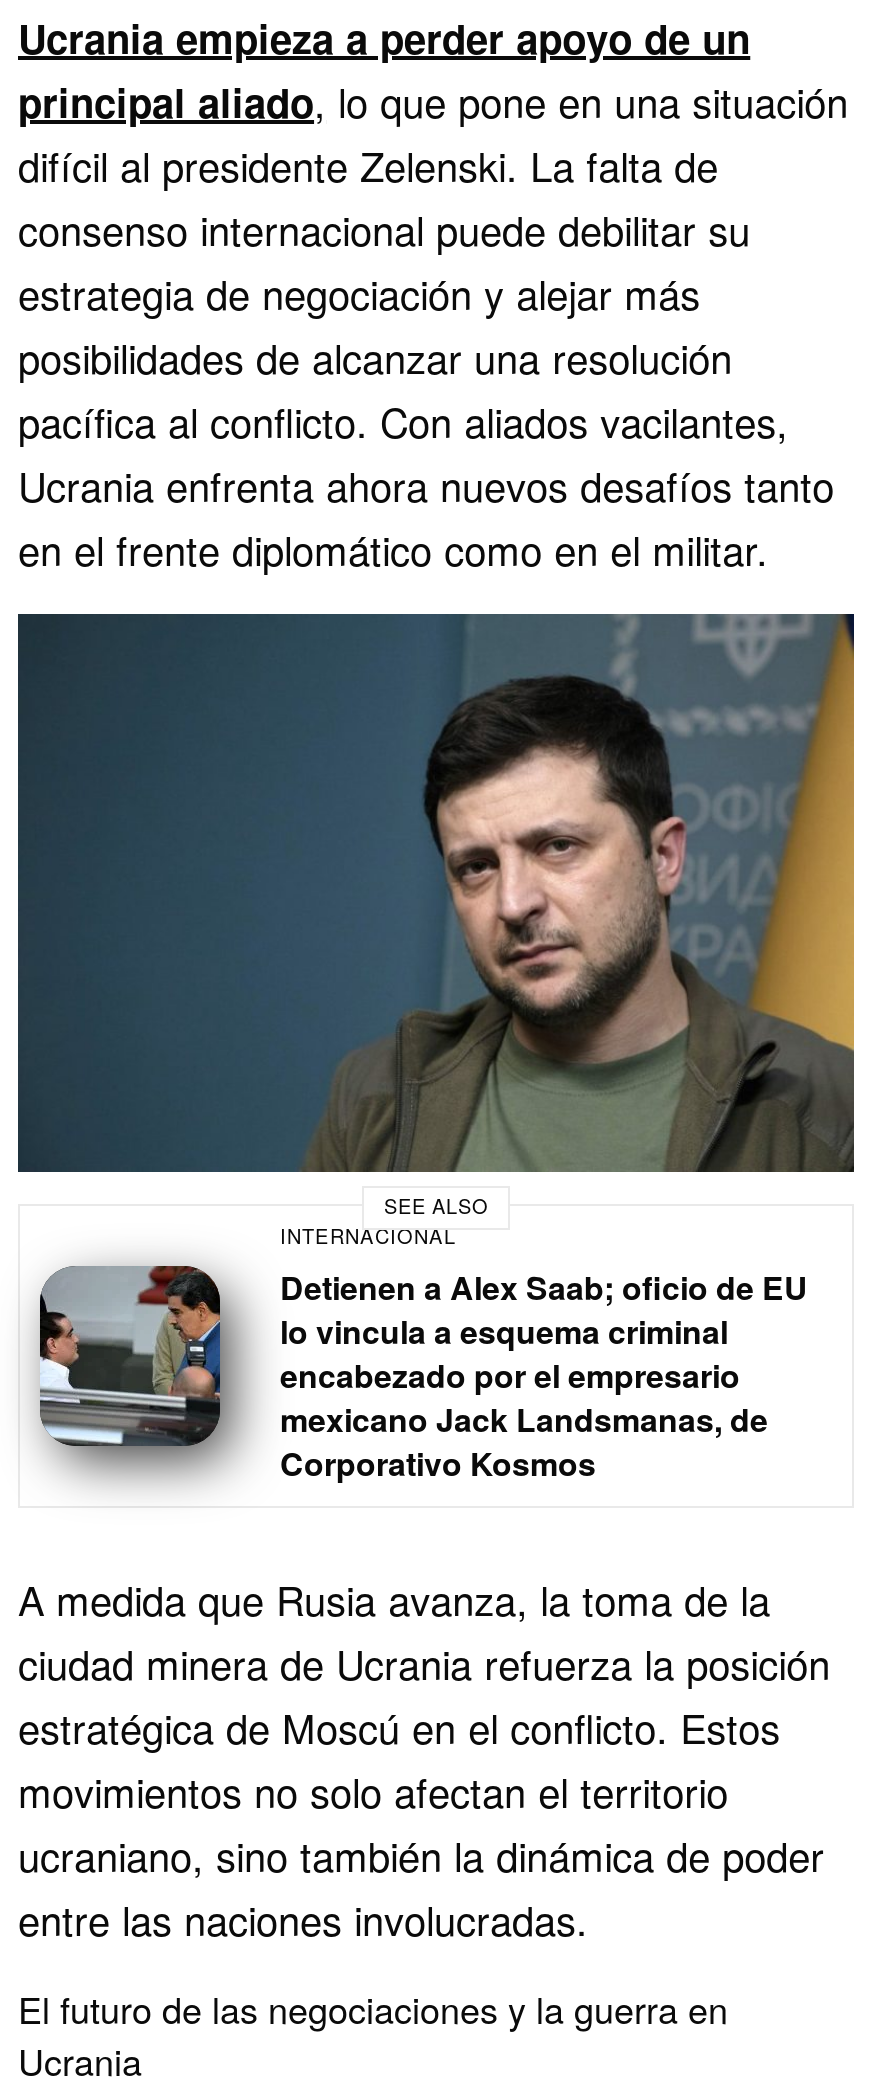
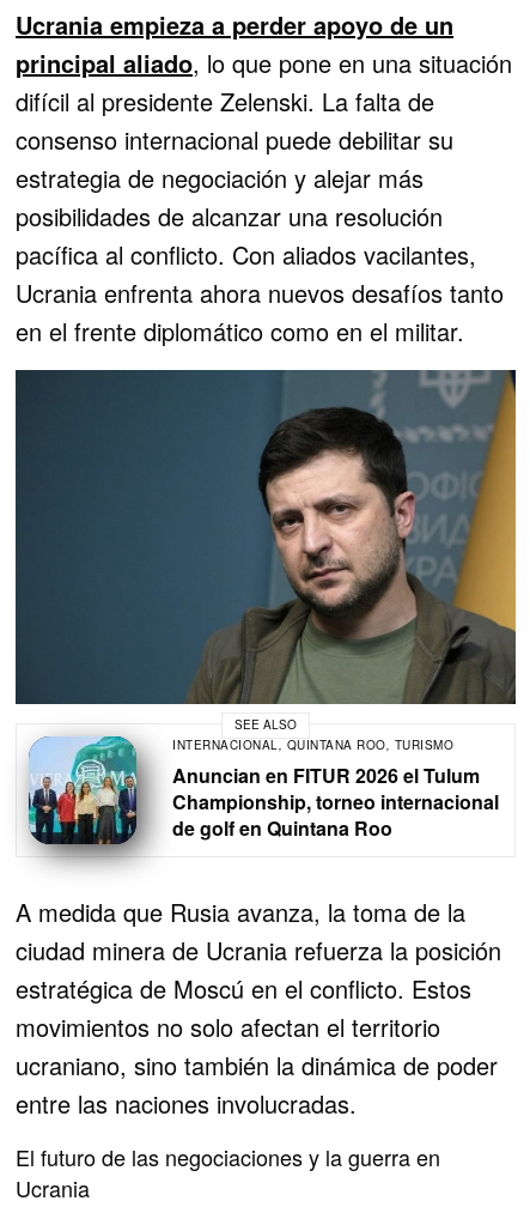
[38,1222,808,1488] [image] | INTERNACIONAL | Detienen a Alex Saab; oficio de EU | lo vincula a esquema criminal | encabezado por el empresario | mexicano Jack Landsmanas, de | Corporativo Kosmos -> [28,733,499,869] [image] | INTERNACIONAL, QUINTANA ROO, TURISMO | Anuncian en FITUR 2026 el Tulum | Championship, torneo internacional | de golf en Quintana Roo

